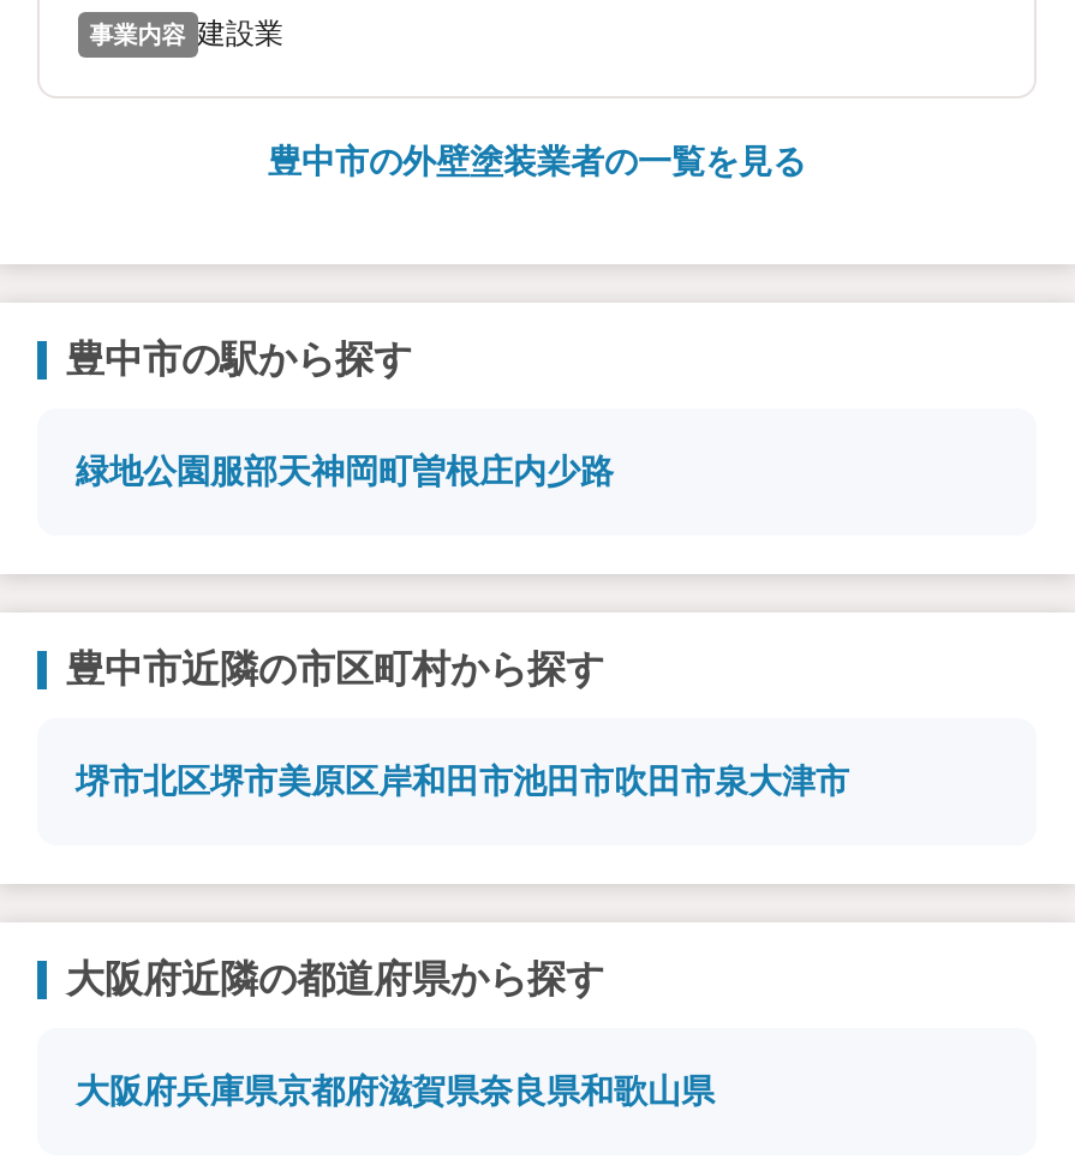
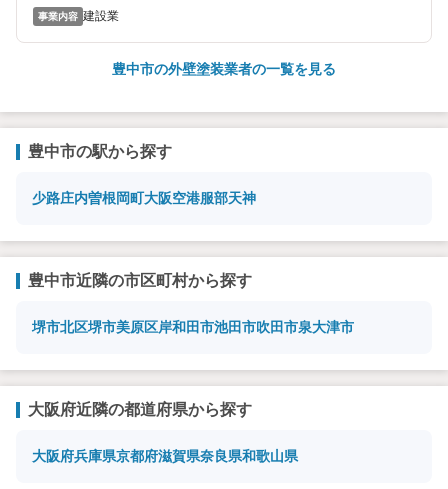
[76,452,614,490] 緑地公園服部天神岡町曽根庄内少路 -> [32,190,256,206] 少路庄内曽根岡町大阪空港服部天神

